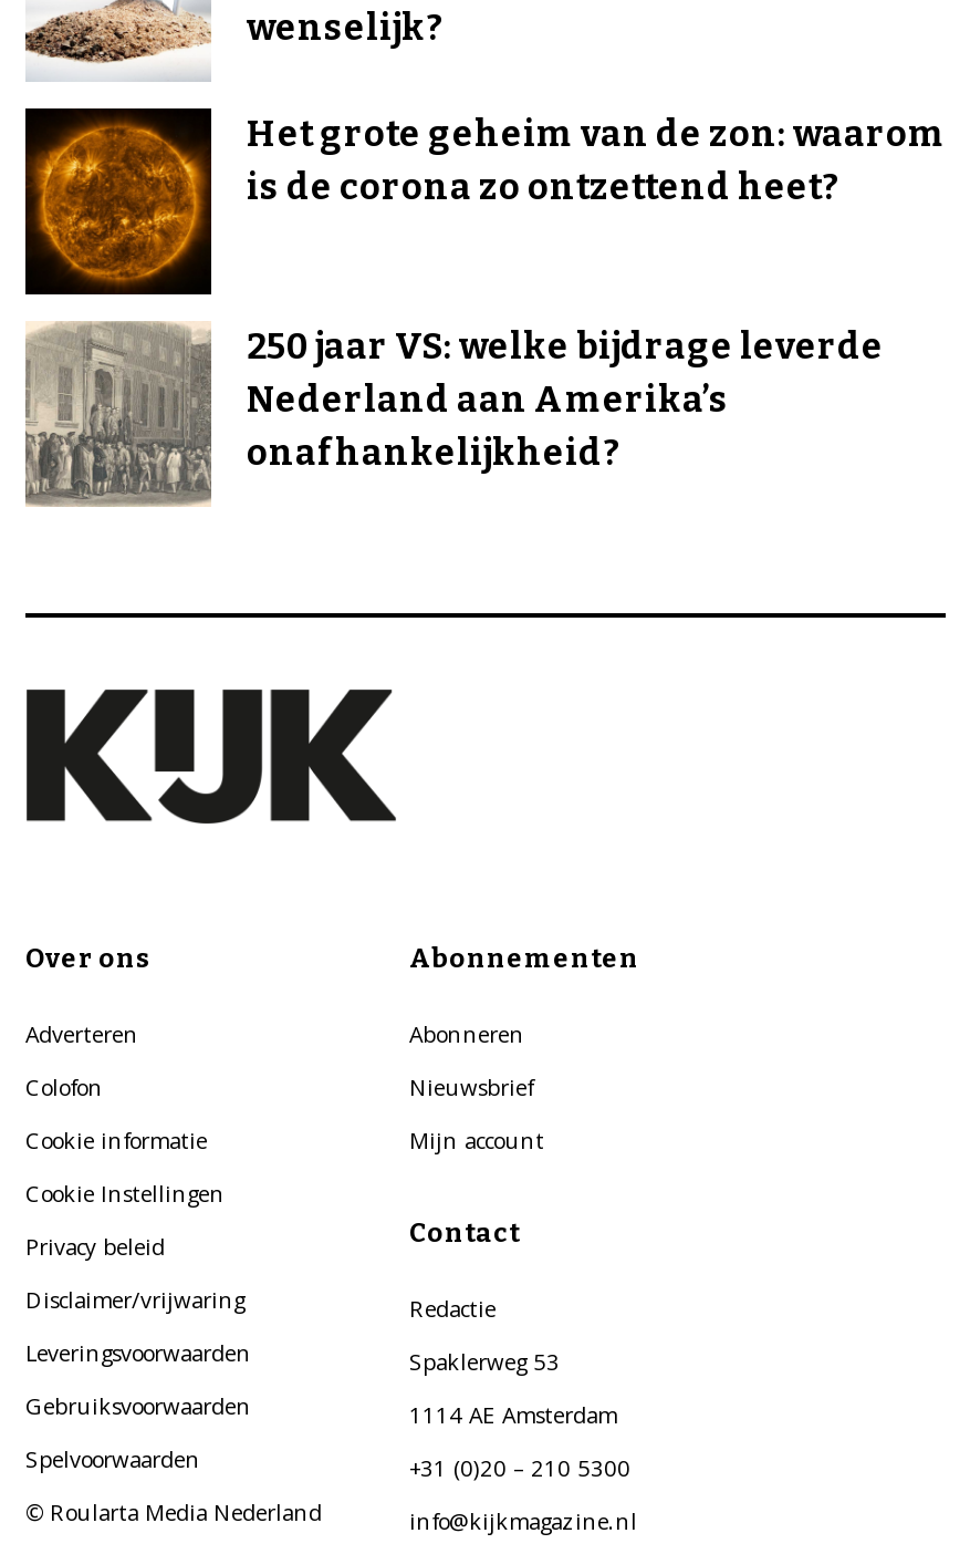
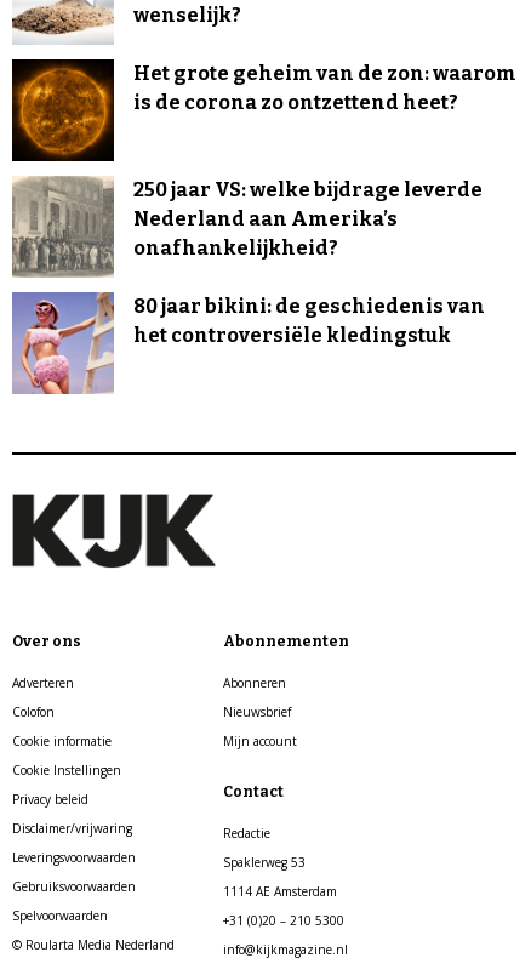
none -> [11,291,485,394] [image] | 80 jaar bikini: de geschiedenis van | het controversiële kledingstuk

